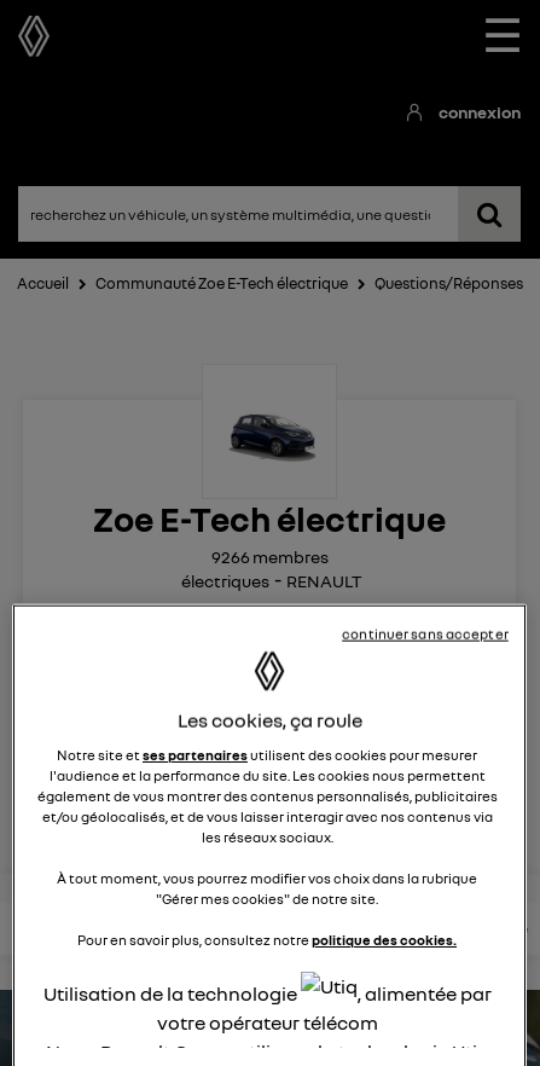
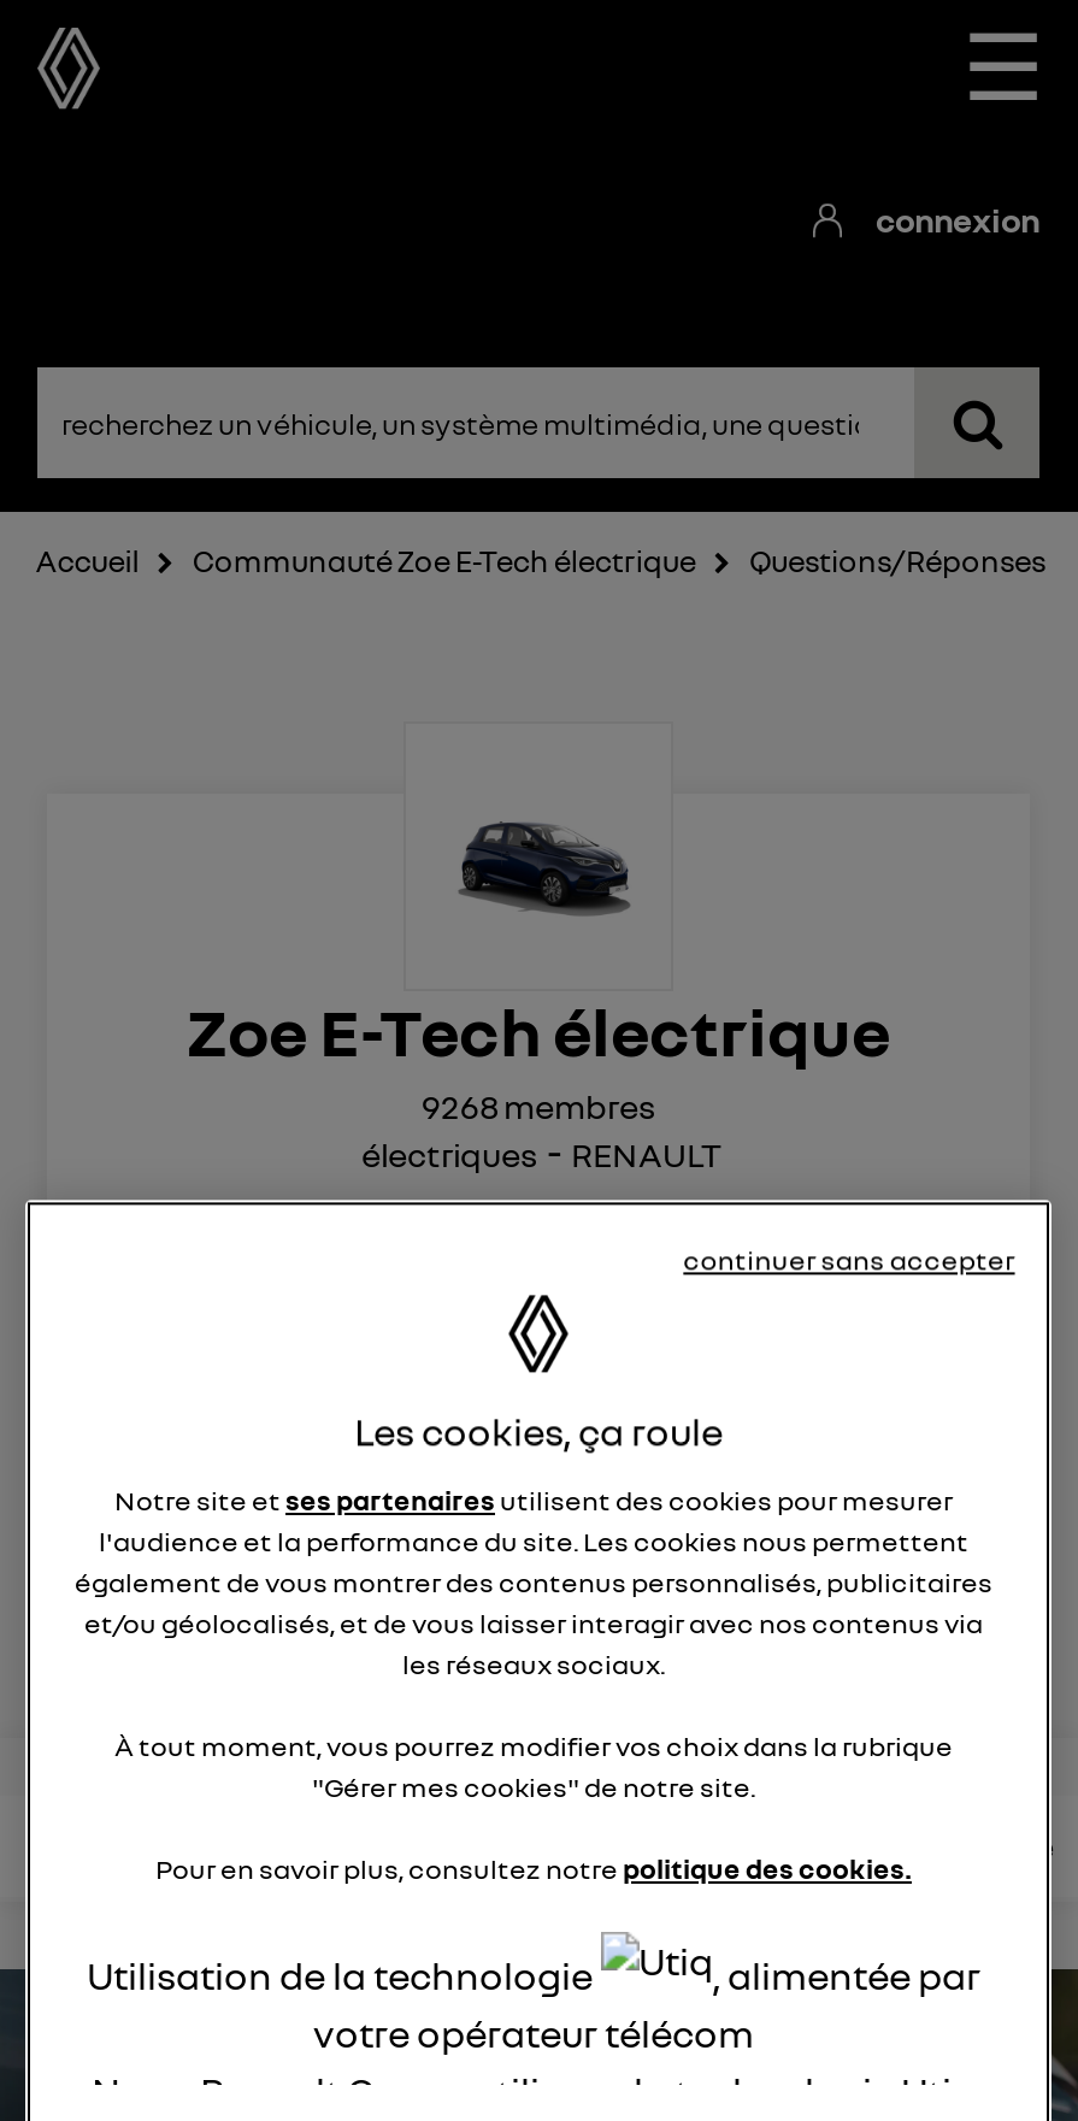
[211,546,328,567] 9266 membres -> [422,1085,655,1126] 9268 membres

